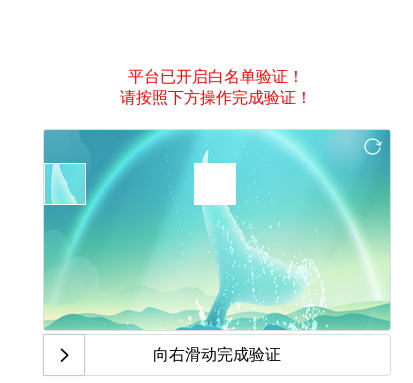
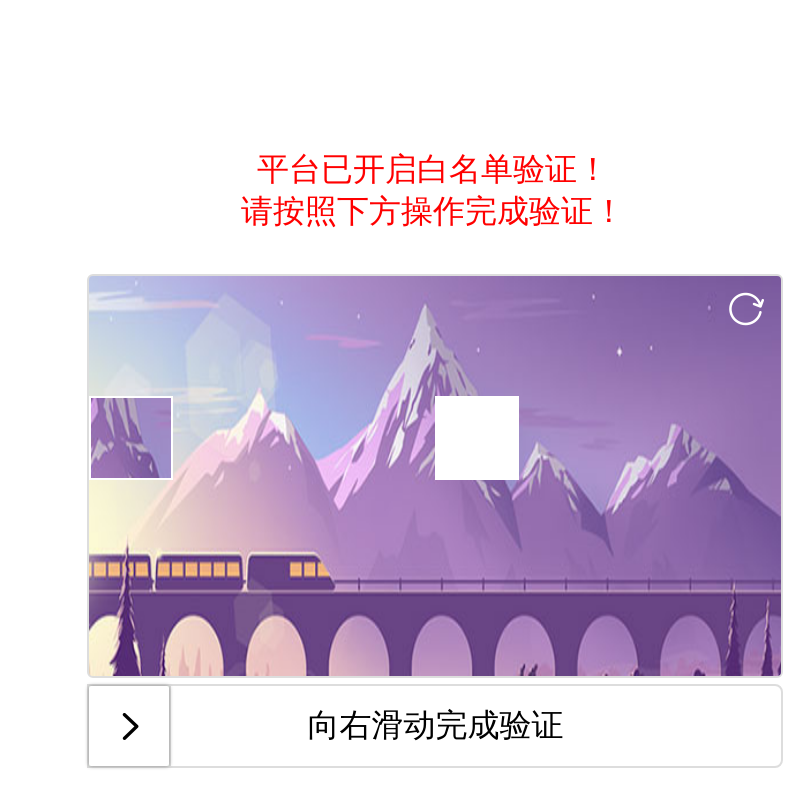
[43,129,391,331] [image] -> [87,274,783,678] [image]

